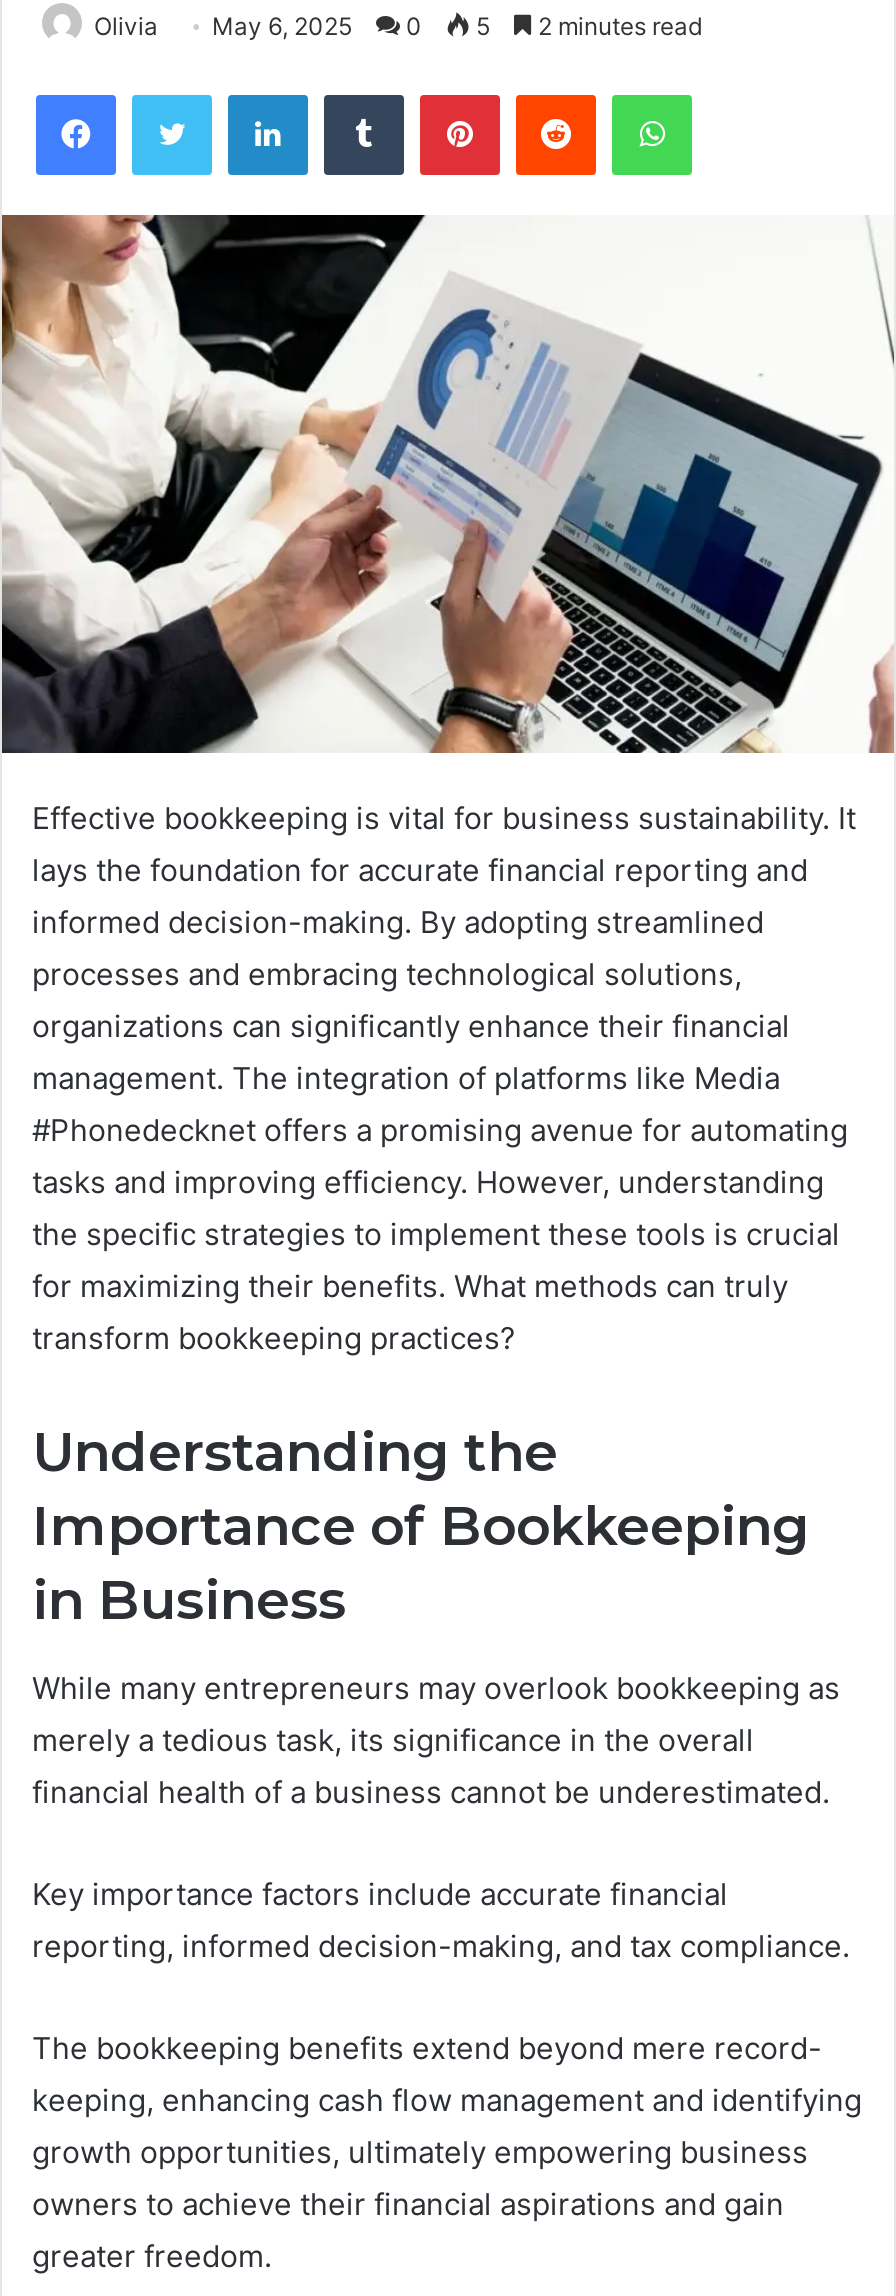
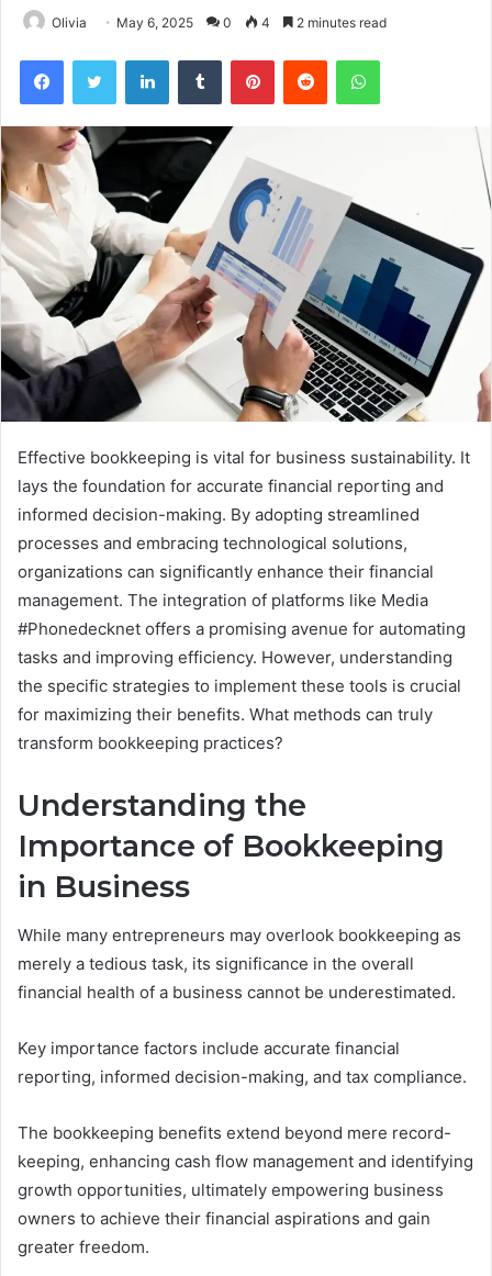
[94,11,702,41] Olivia May 6, 2025 0 5 2 minutes read -> [52,14,387,31] Olivia May 6, 2025 0 4 2 minutes read

